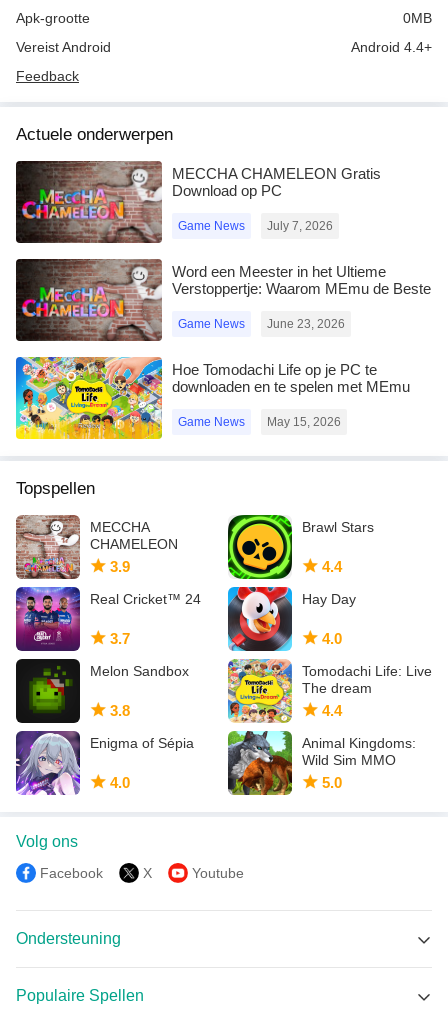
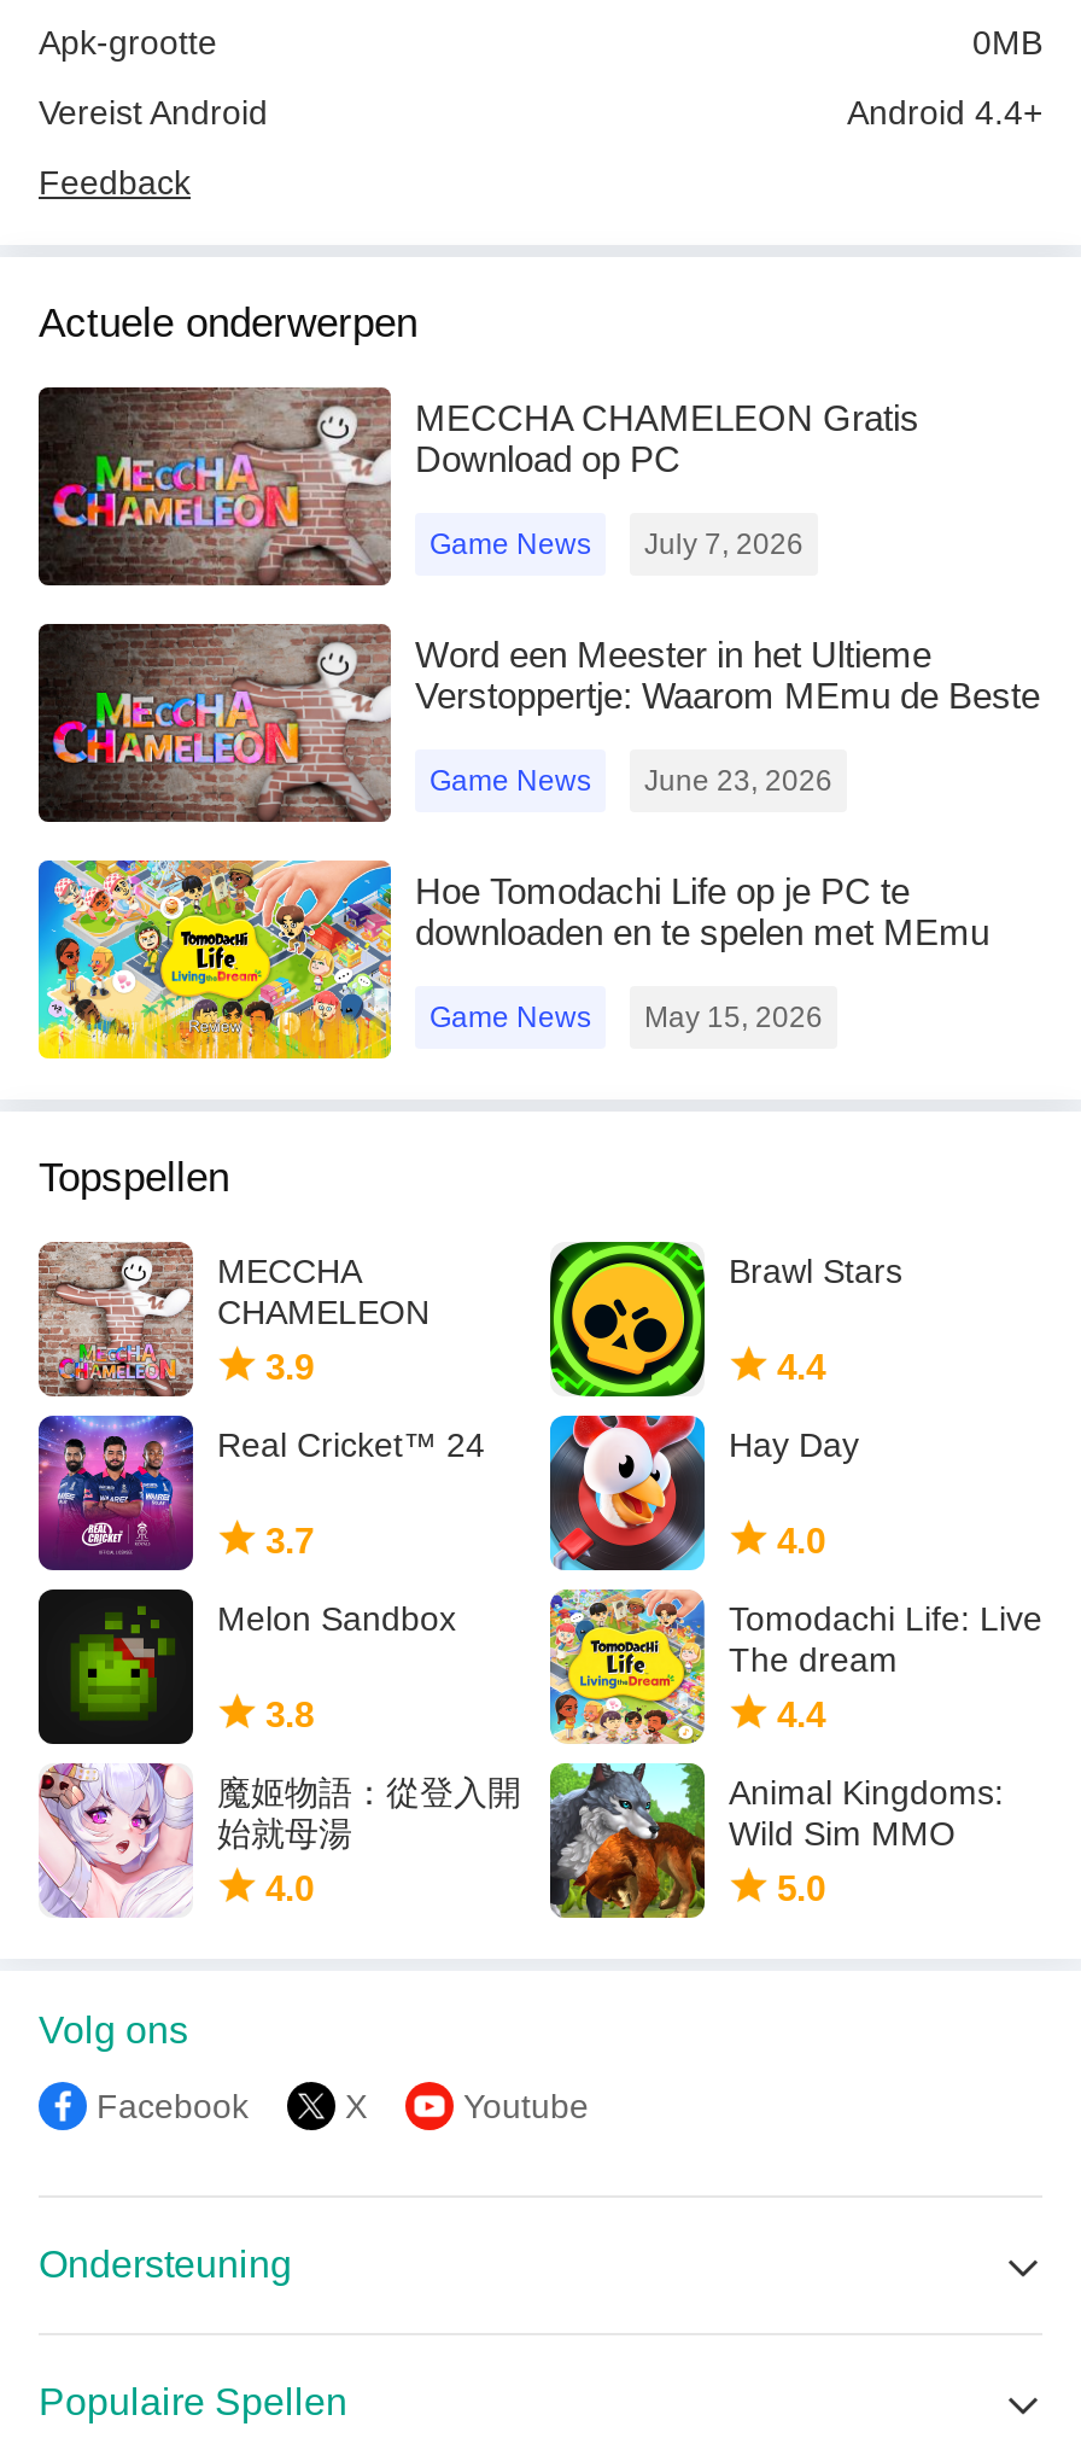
[15,730,194,796] [image] | Enigma of Sépia -> [36,1761,521,1918] [image] | 魔姬物語：從登入開 | 始就母湯

